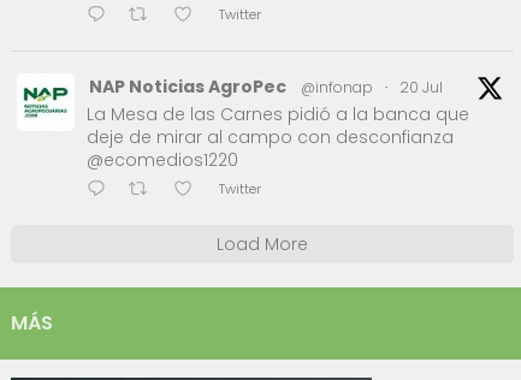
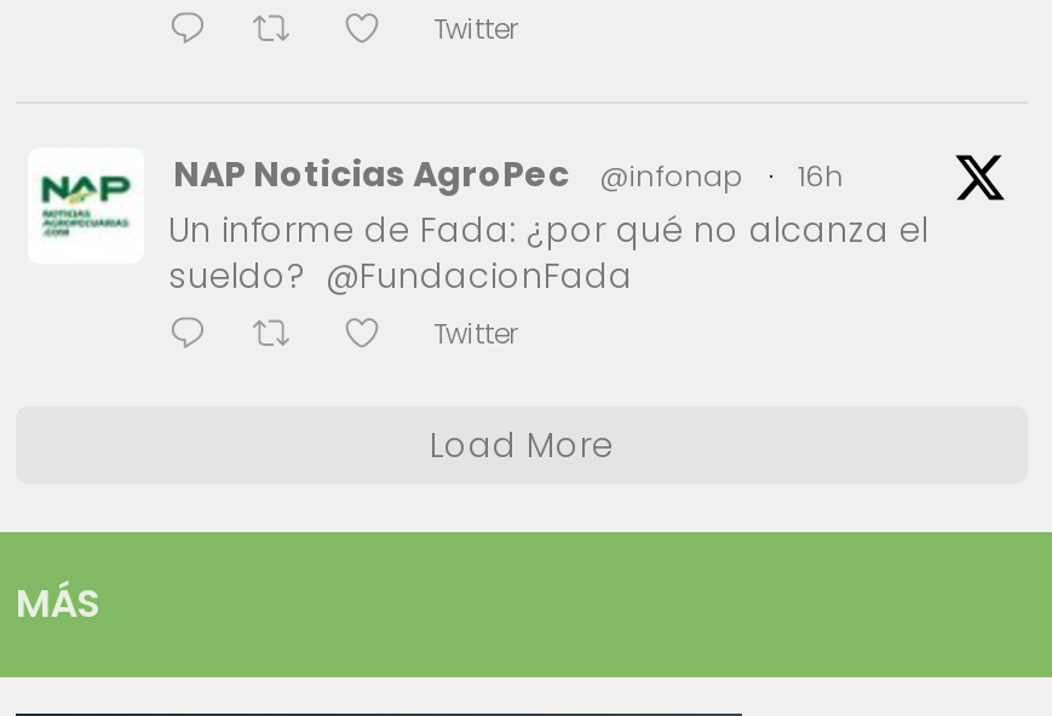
[87,76,469,171] 20 Jul | La Mesa de las Carnes pidió a la banca que | deje de mirar al campo con desconfianza | @ecomedios1220 -> [168,154,929,299] 16h | Un informe de Fada: ¿por qué no alcanza el | sueldo? @FundacionFada

